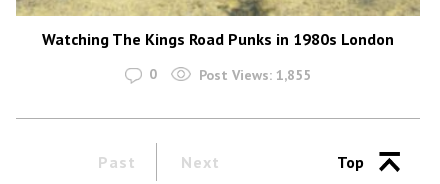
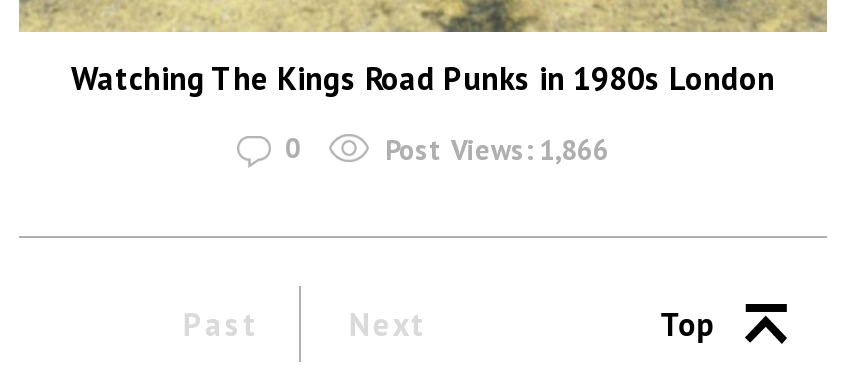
[199,66,311,84] Post Views: 1,855 -> [385,132,609,168] Post Views: 1,866

